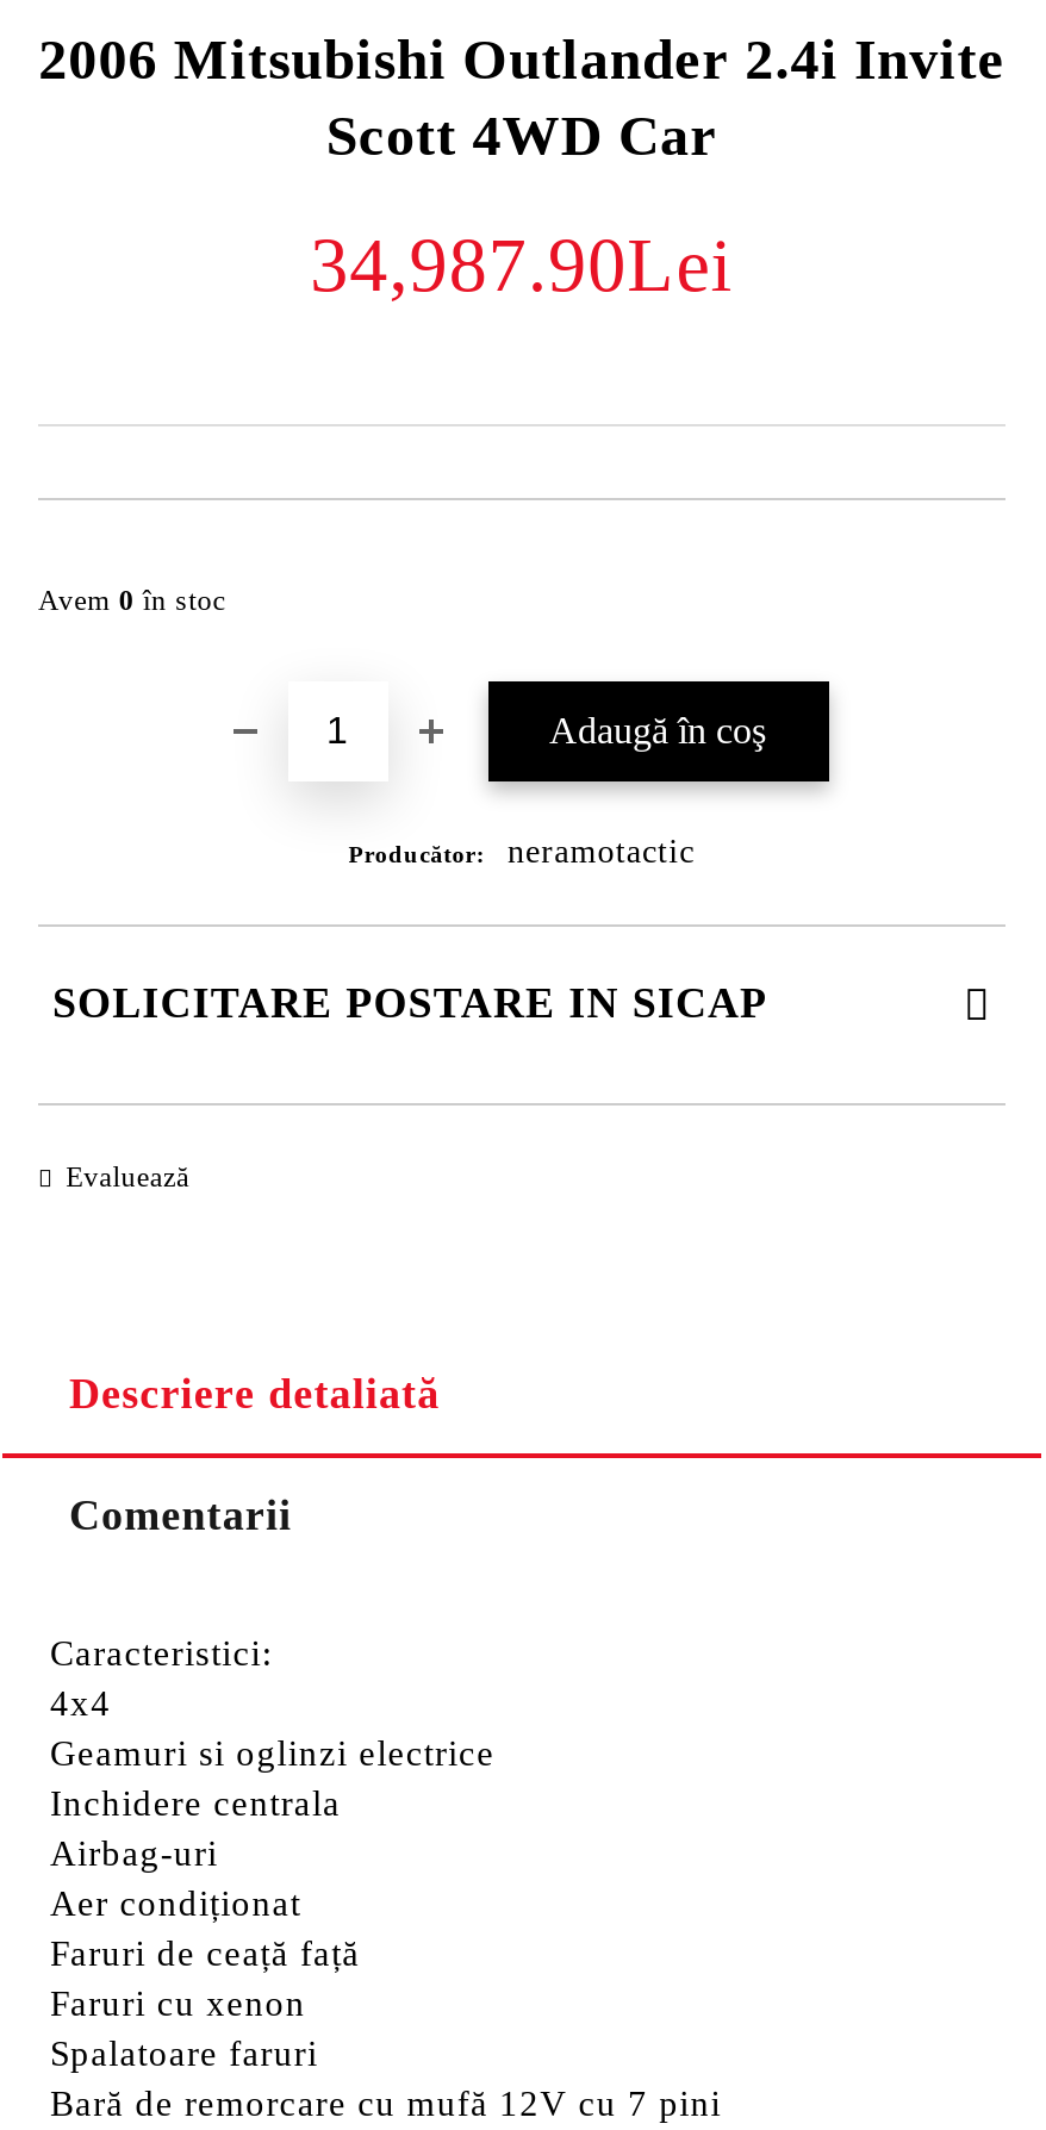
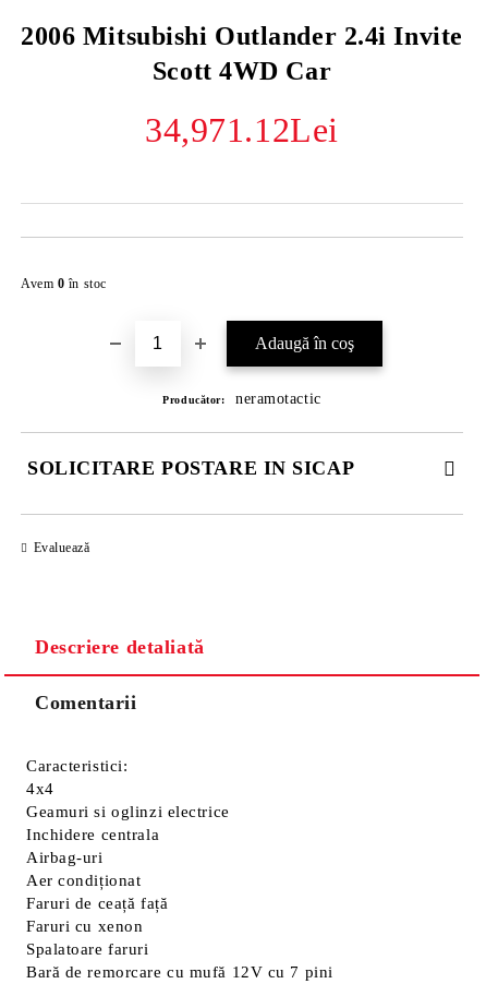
[310,222,734,307] 34,987.90Lei -> [145,110,339,149] 34,971.12Lei

